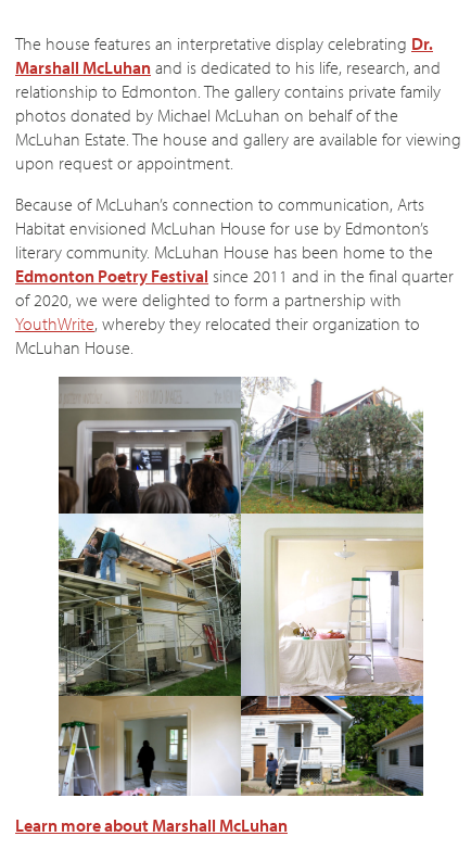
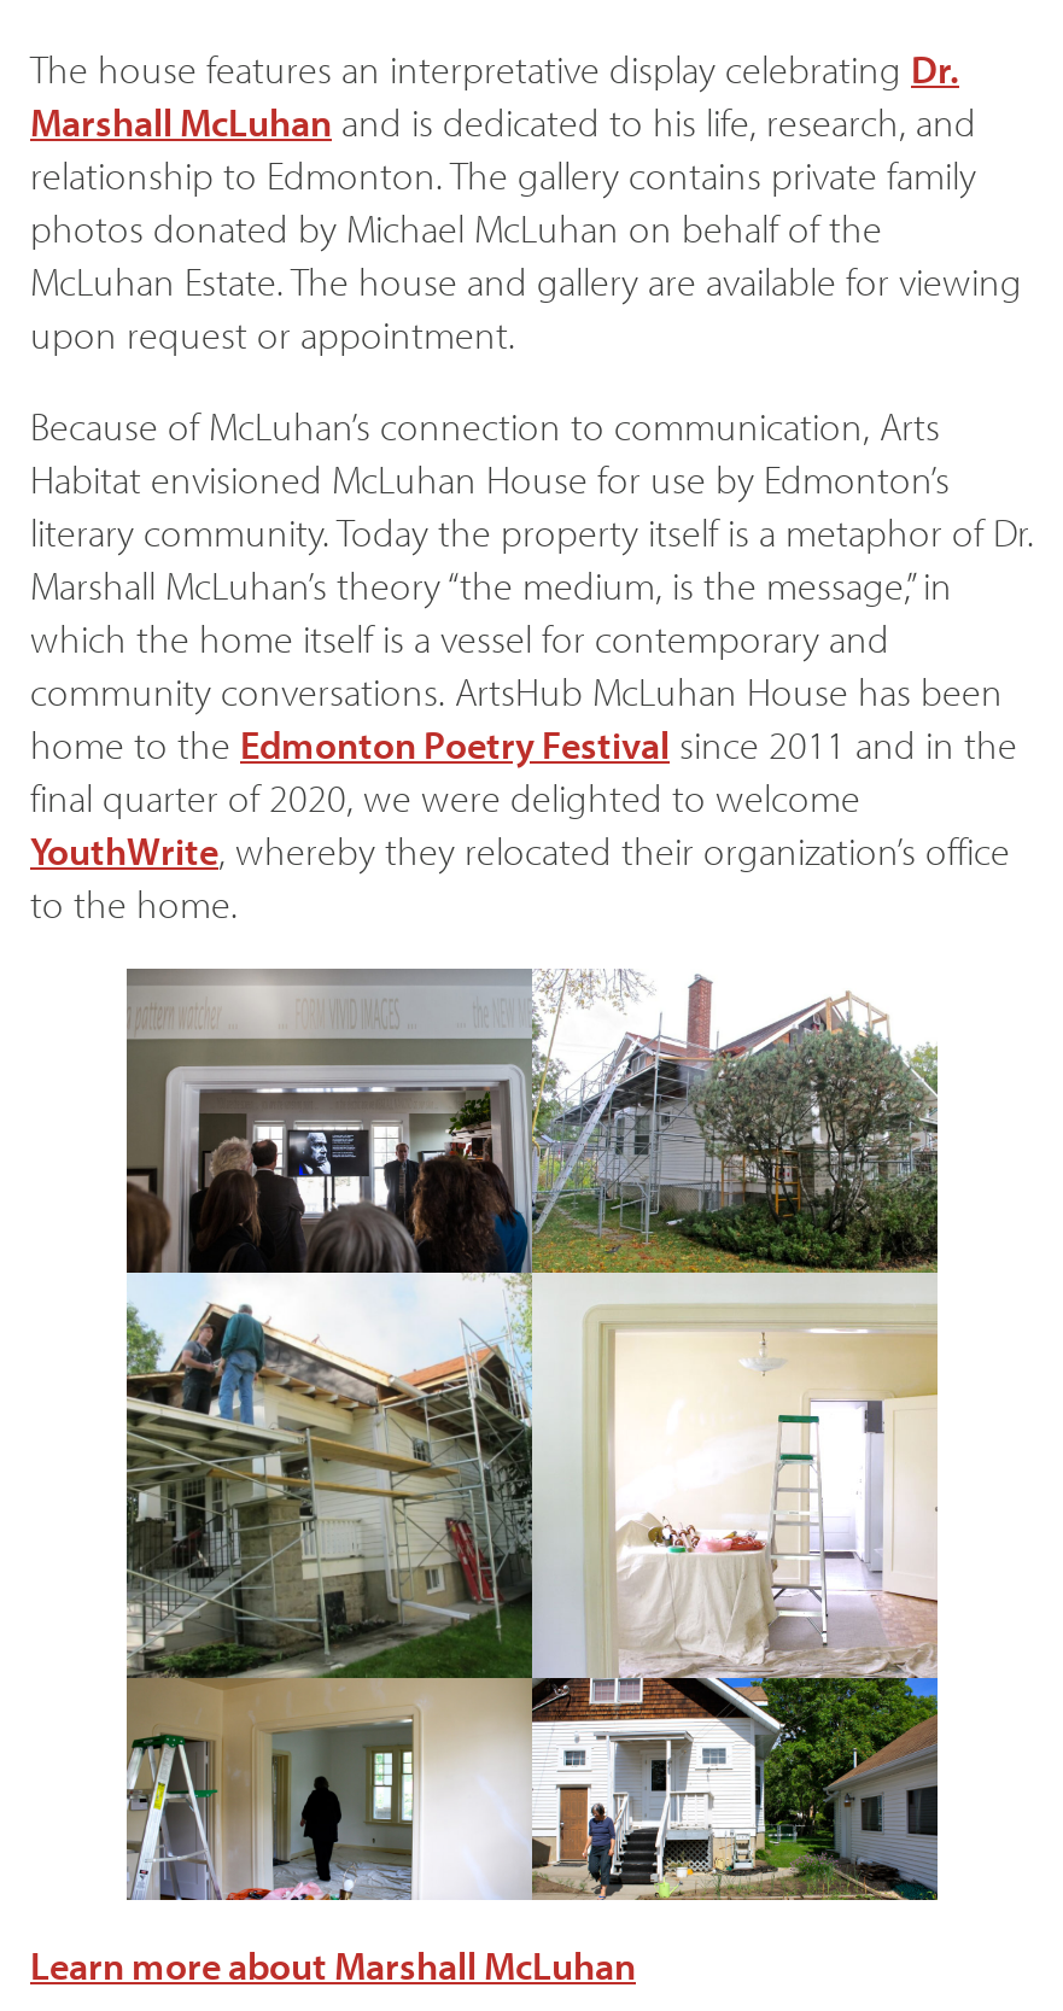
[15,241,454,358] literary community. McLuhan House has been home to the | Edmonton Poetry Festival since 2011 and in the final quarter | of 2020, we were delighted to form a partnership with | YouthWrite, whereby they relocated their organization to | McLuhan House. -> [30,507,1034,927] literary community. Today the property itself is a metaphor of Dr. | Marshall McLuhan’s theory “the medium, is the message,” in | which the home itself is a vessel for contemporary and | community conversations. ArtsHub McLuhan House has been | home to the Edmonton Poetry Festival since 2011 and in the | final quarter of 2020, we were delighted to welcome | YouthWrite, whereby they relocated their organization’s office | to the home.

